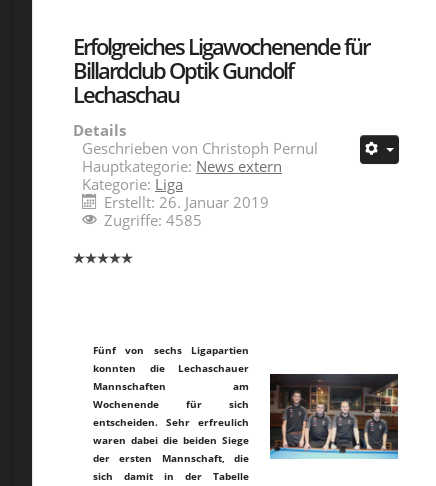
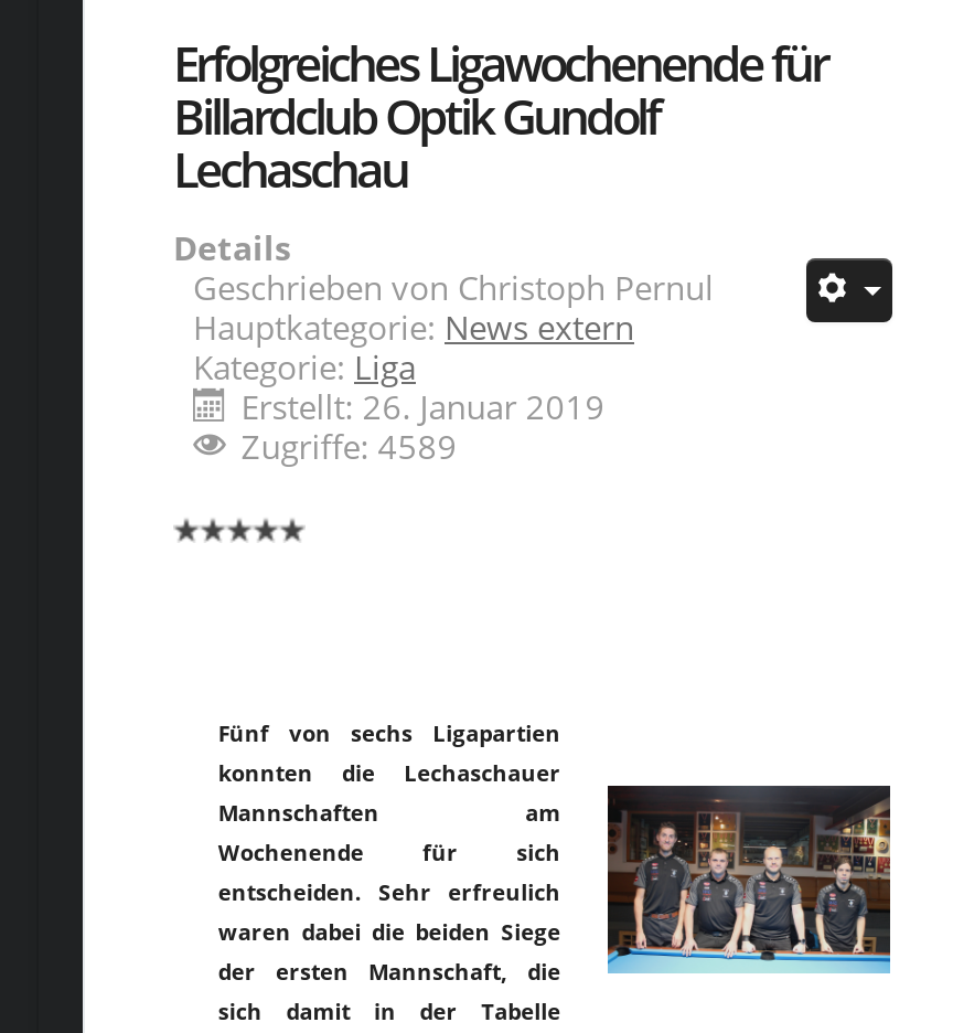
[104,209,202,229] Zugriffe: 4585 -> [241,423,457,467] Zugriffe: 4589

